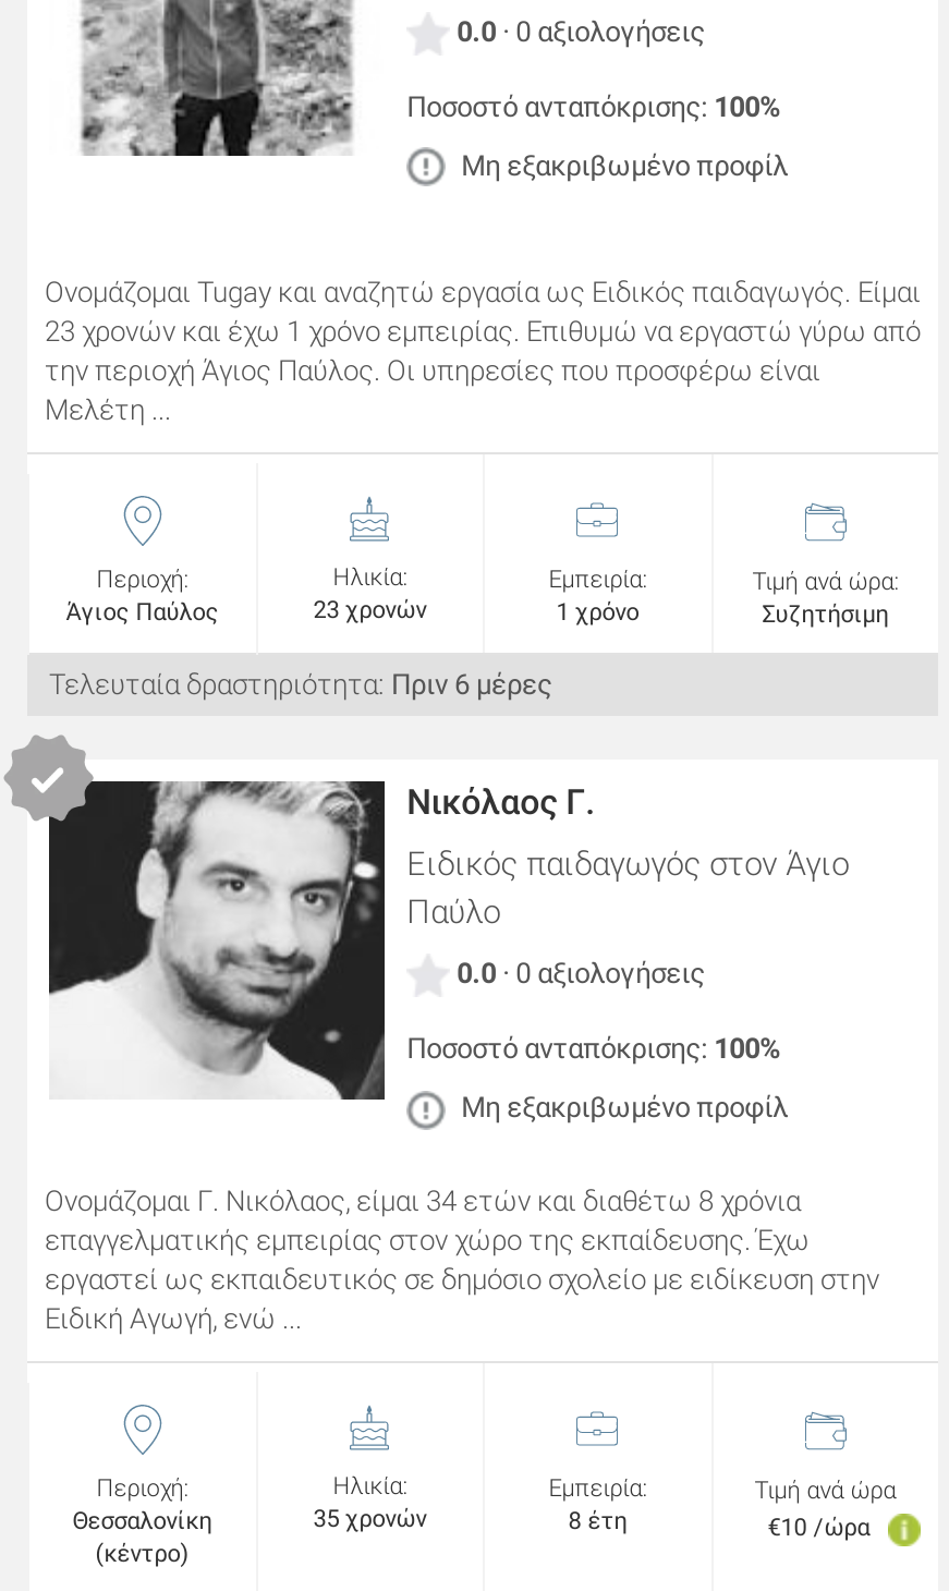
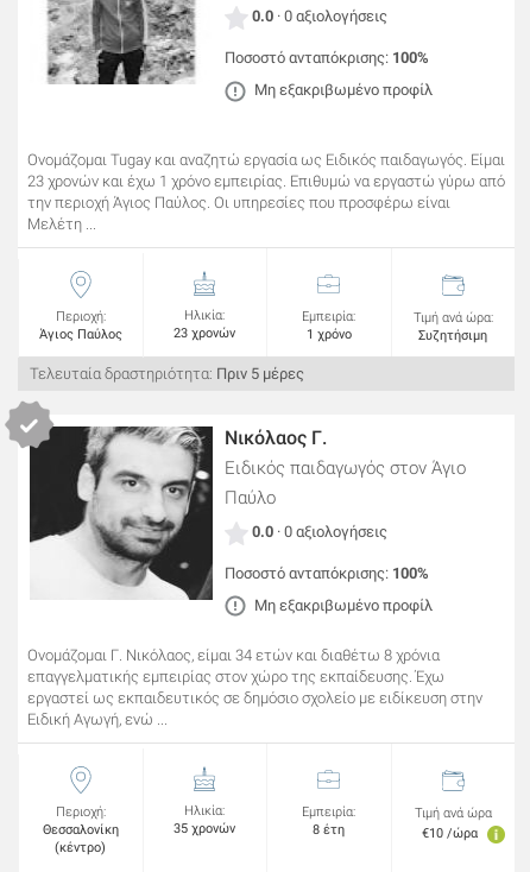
[49,668,552,701] Τελευταία δραστηριότητα: Πριν 6 μέρες -> [30,364,304,382] Τελευταία δραστηριότητα: Πριν 5 μέρες

